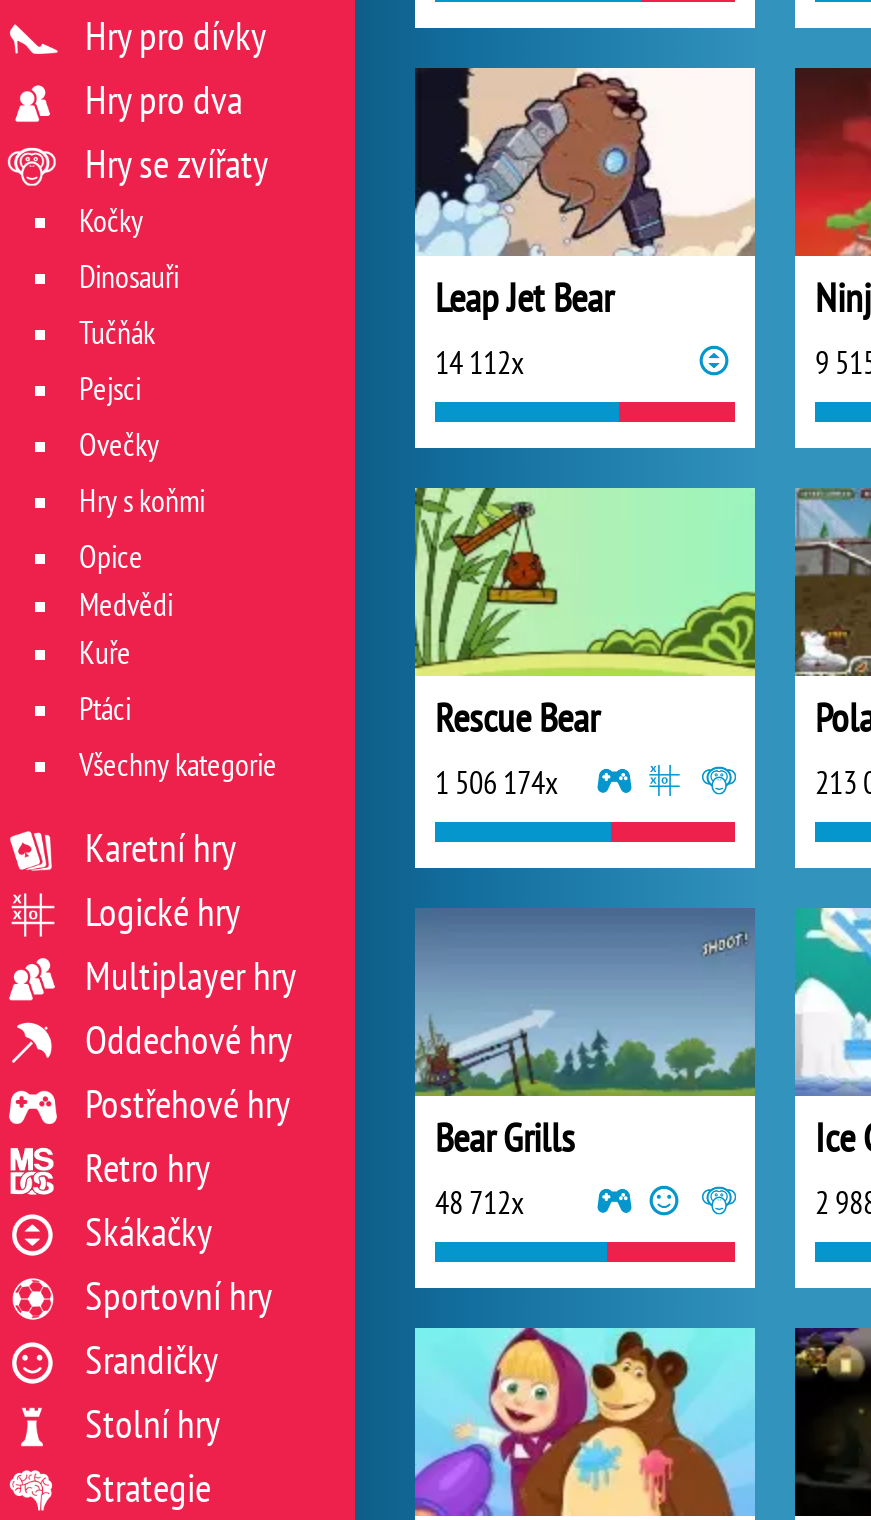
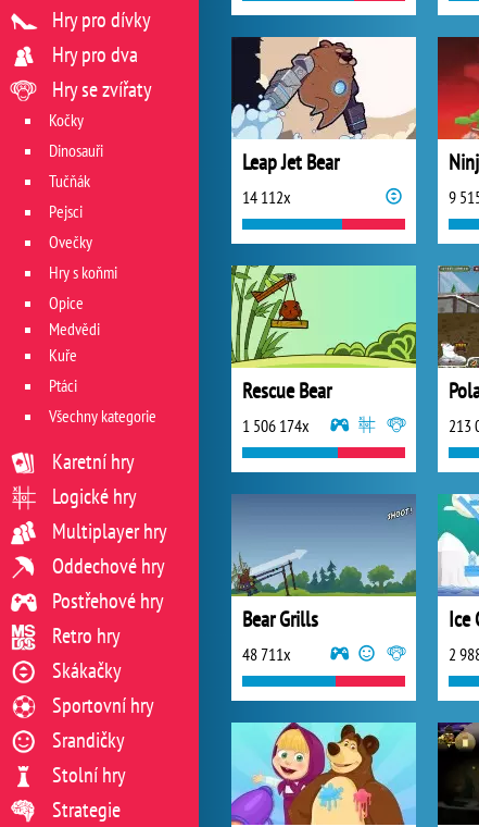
[435,1182,525,1222] 48 712x -> [242,643,291,665] 48 711x

